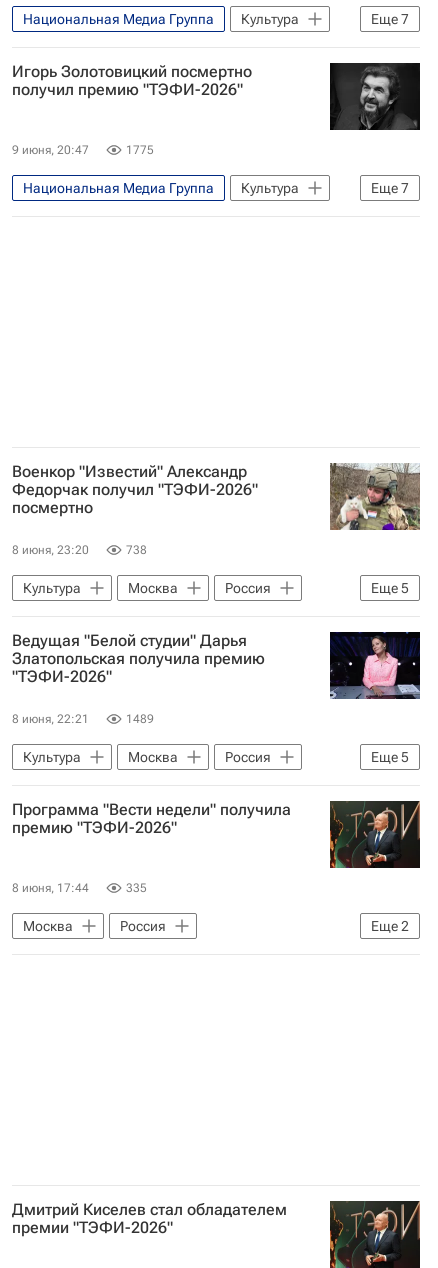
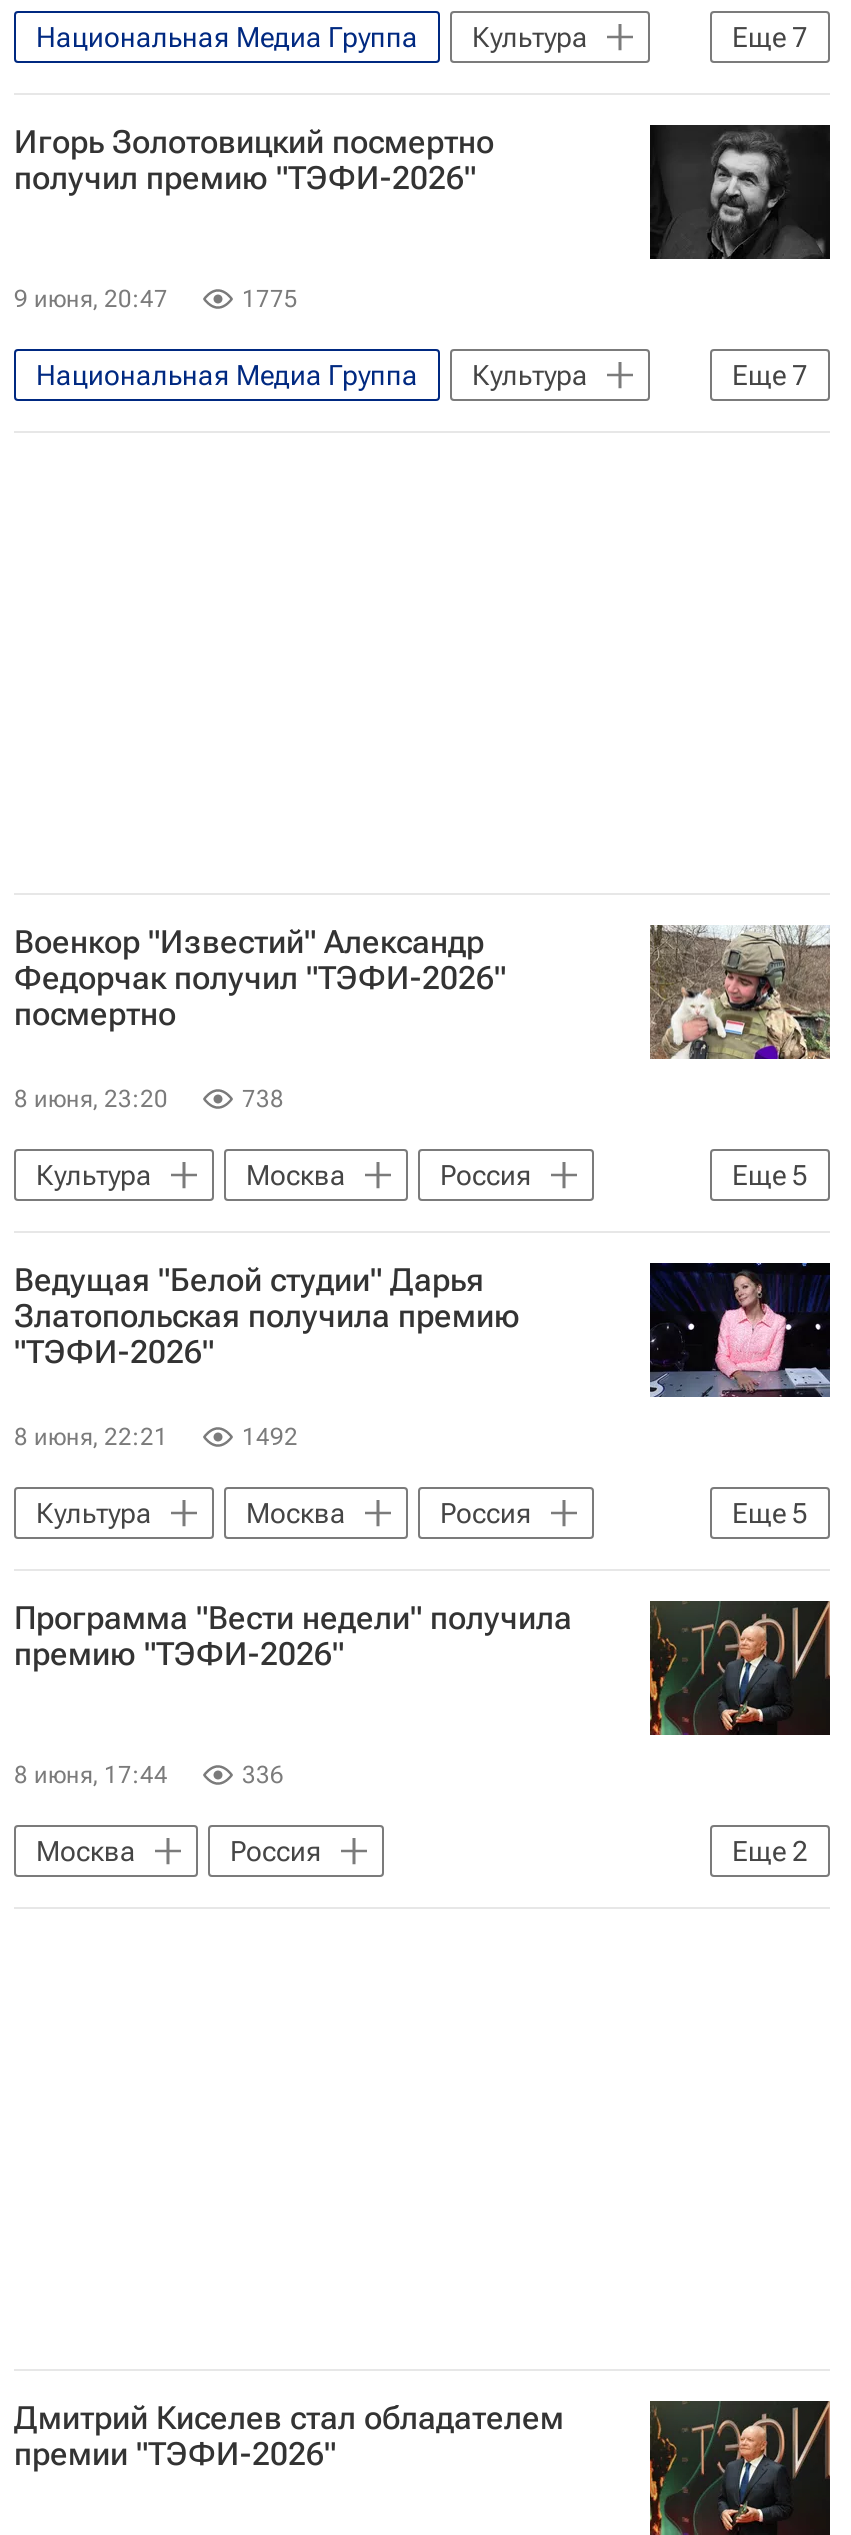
[126,712,154,726] 1489 -> [242,1423,298,1451] 1492
[126,881,147,895] 335 -> [242,1761,284,1789] 336

